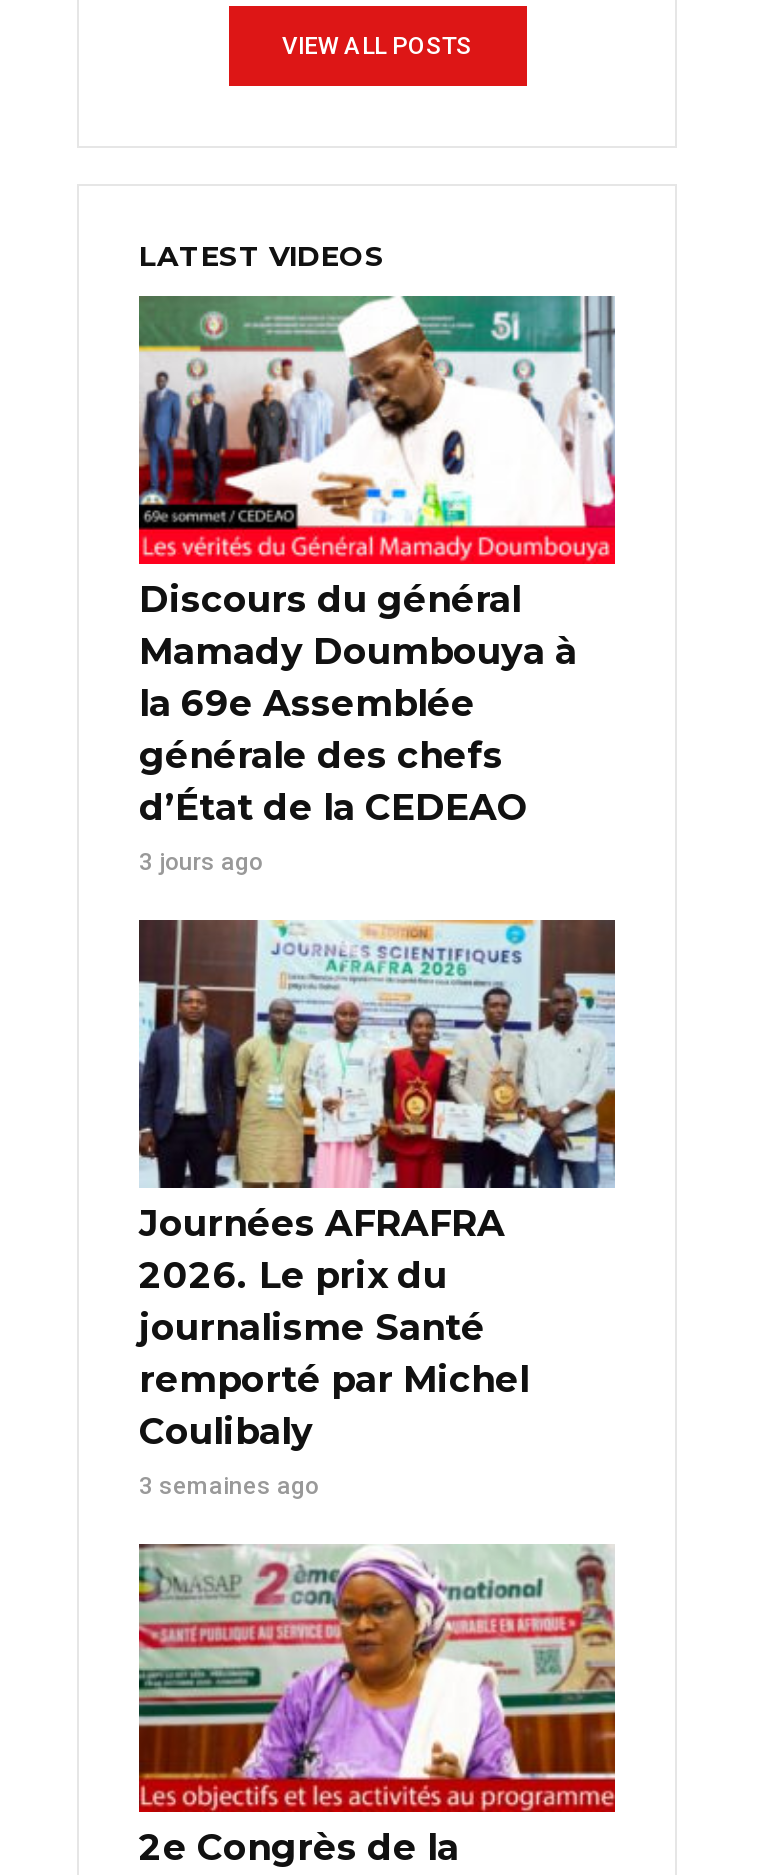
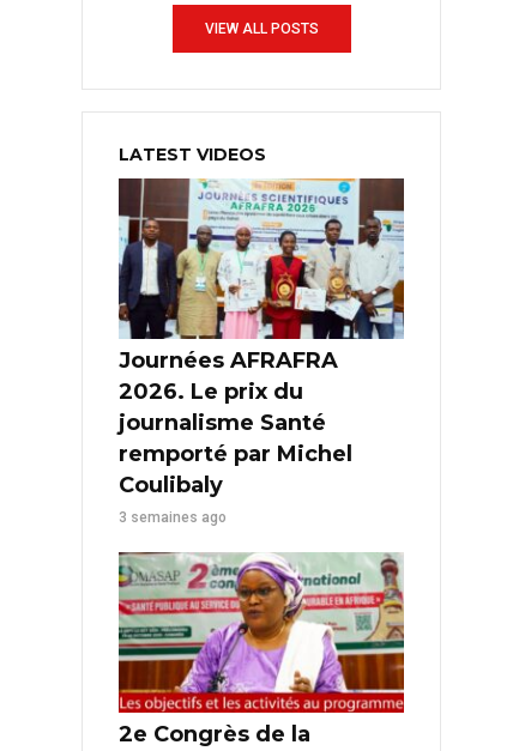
[137,293,617,876] [image] | Discours du général | Mamady Doumbouya à | la 69e Assemblée | générale des chefs | d’État de la CEDEAO | 3 jours ago -> none

